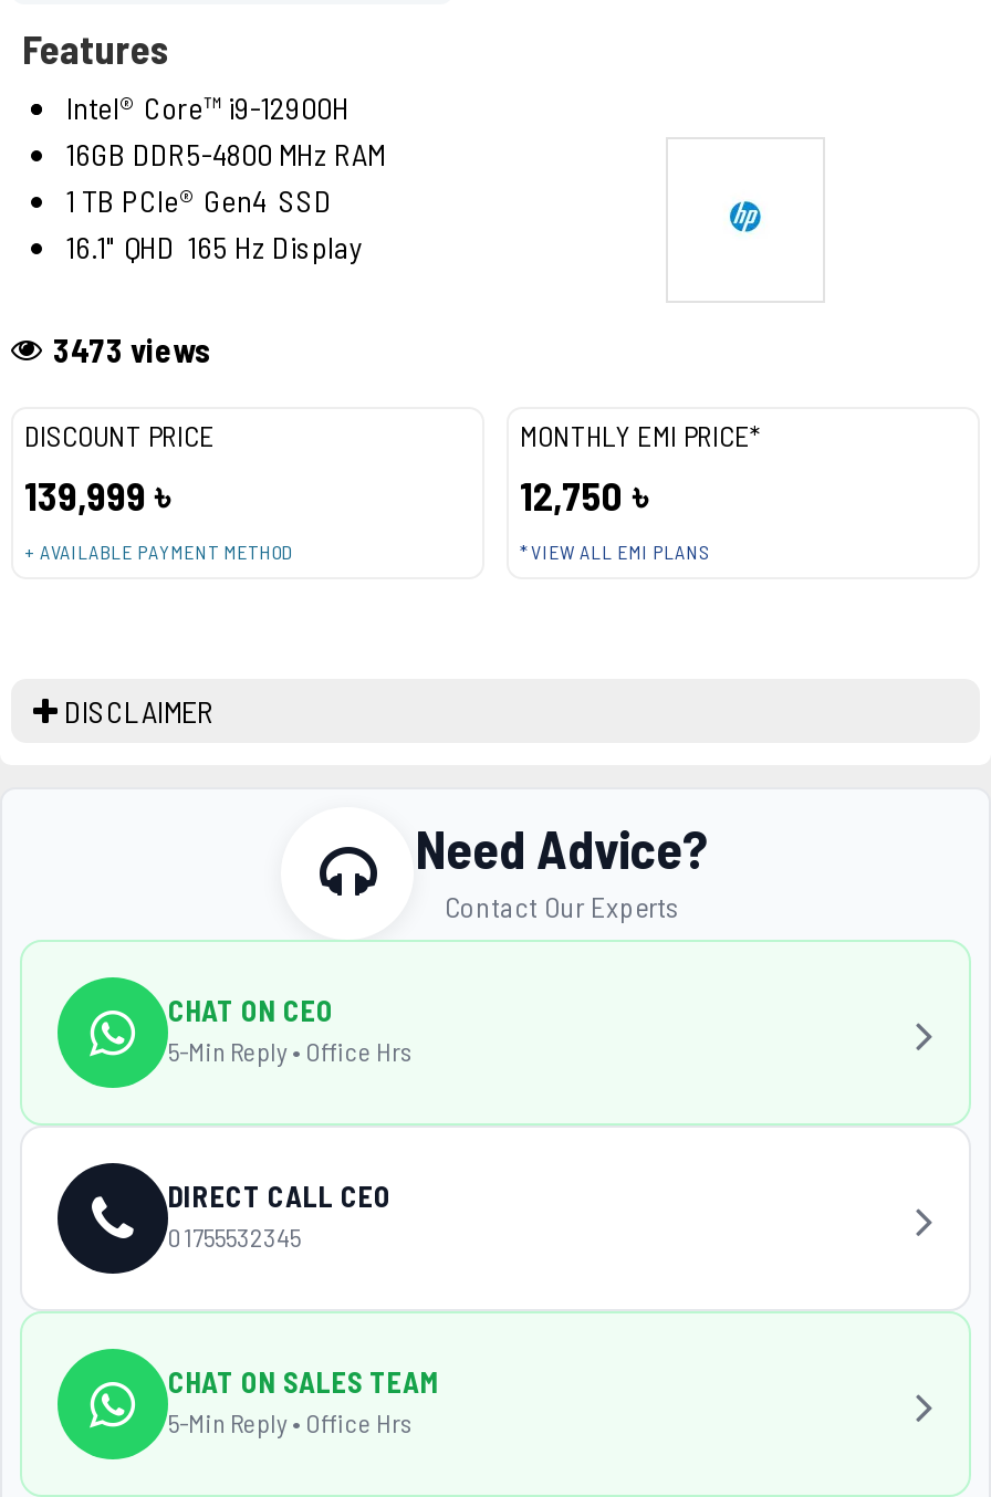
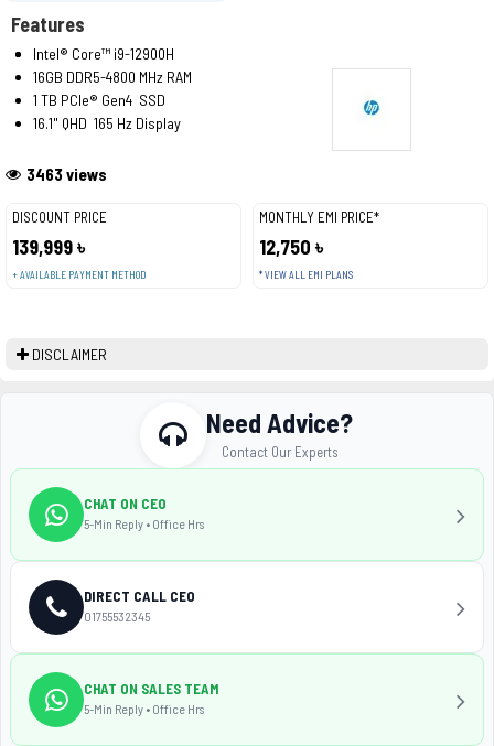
[53,329,212,369] 3473 views -> [26,164,107,184] 3463 views

